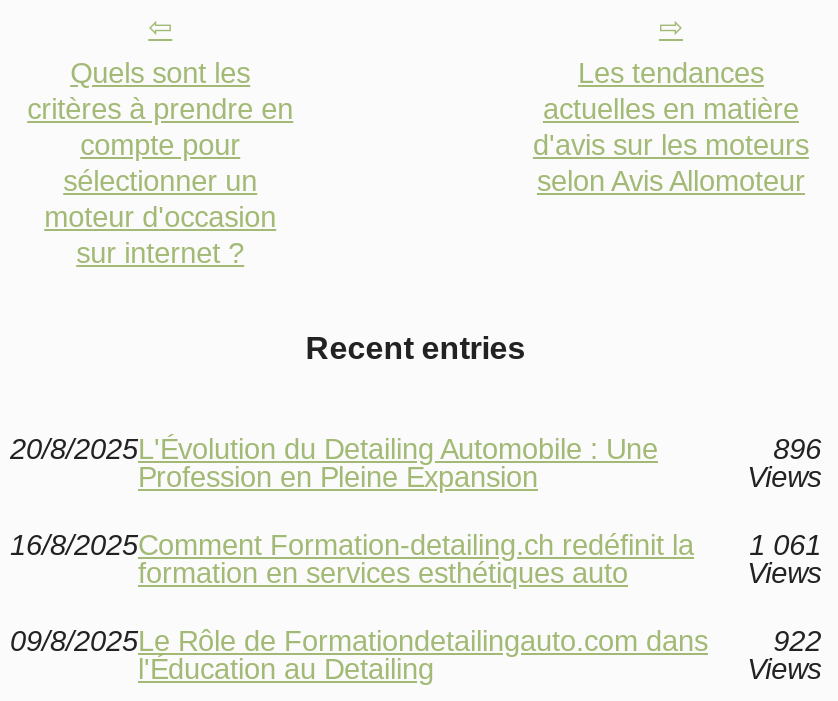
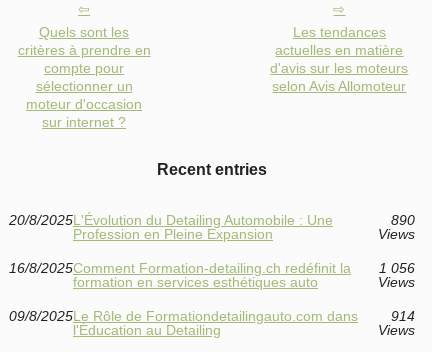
[773,434,821,466] 896 -> [391,212,415,228] 890
[10,530,821,562] 16/8/2025Comment Formation-detailing.ch redéfinit la 1 061 -> [9,260,415,276] 16/8/2025Comment Formation-detailing.ch redéfinit la 1 056
[773,626,821,658] 922 -> [391,308,415,324] 914

